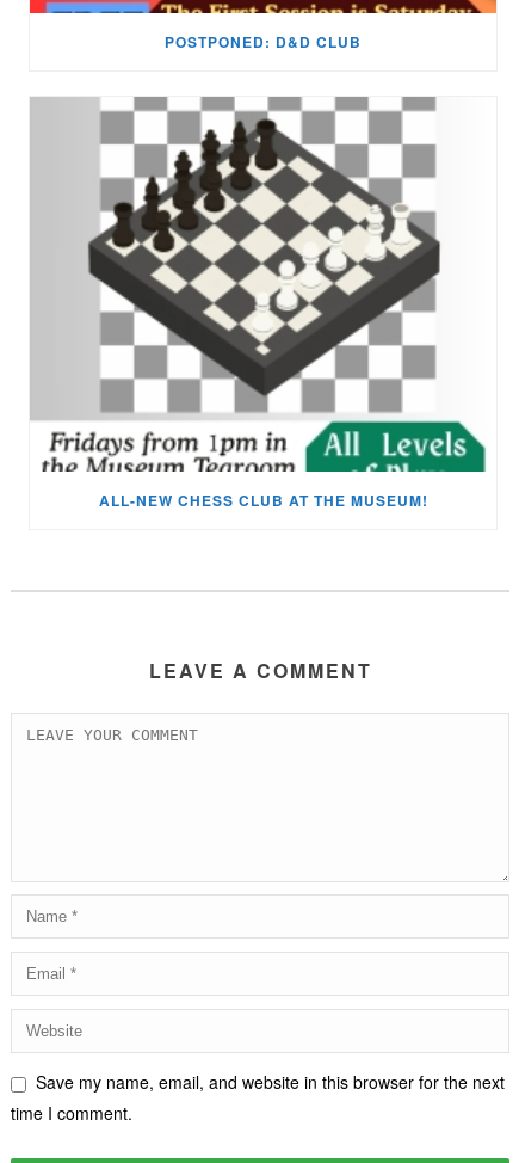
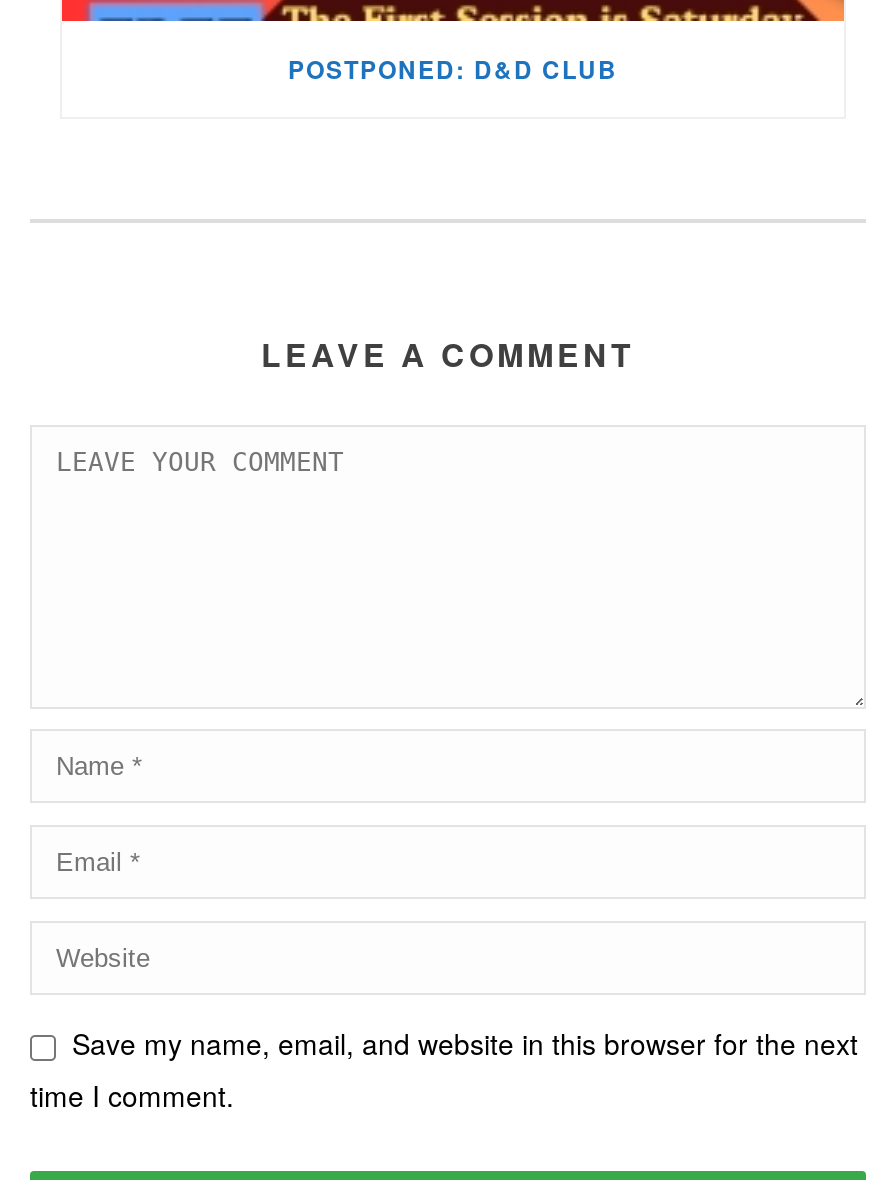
[30,96,487,511] [image] | ALL-NEW CHESS CLUB AT THE MUSEUM! -> none

